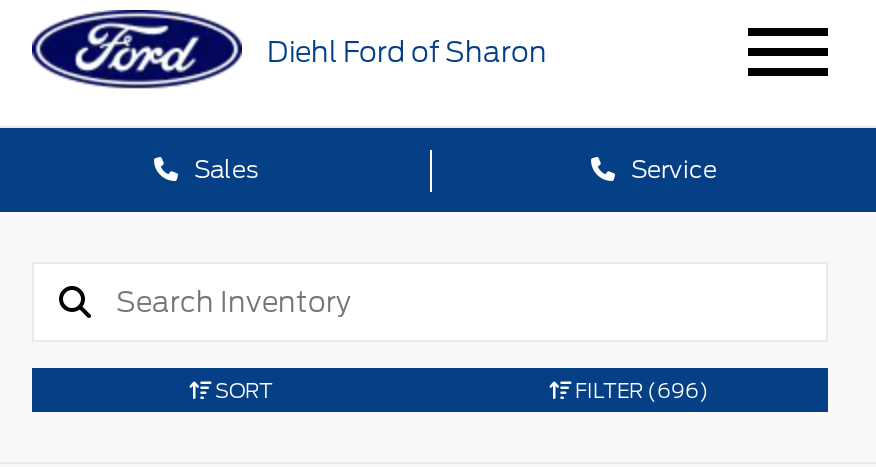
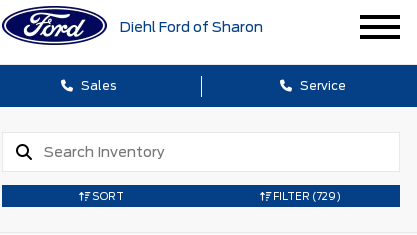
[571,378,709,402] FILTER (696) -> [271,190,341,202] FILTER (729)

